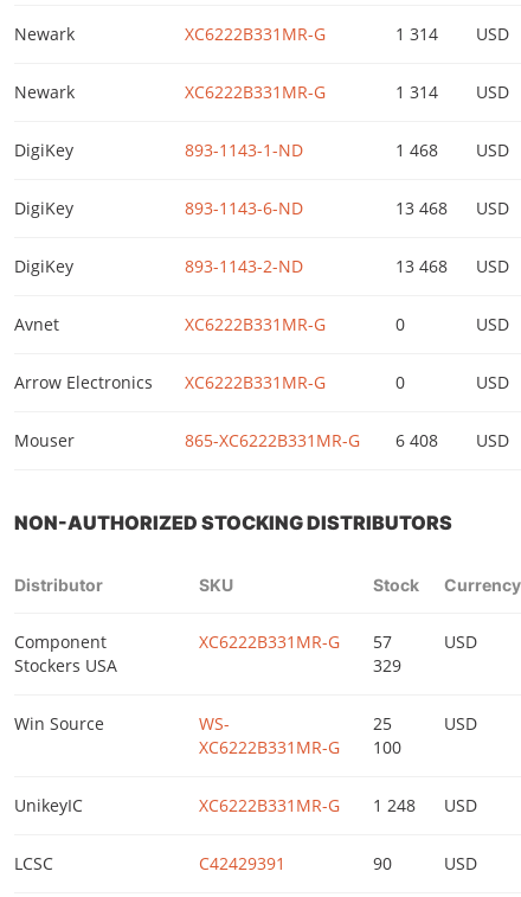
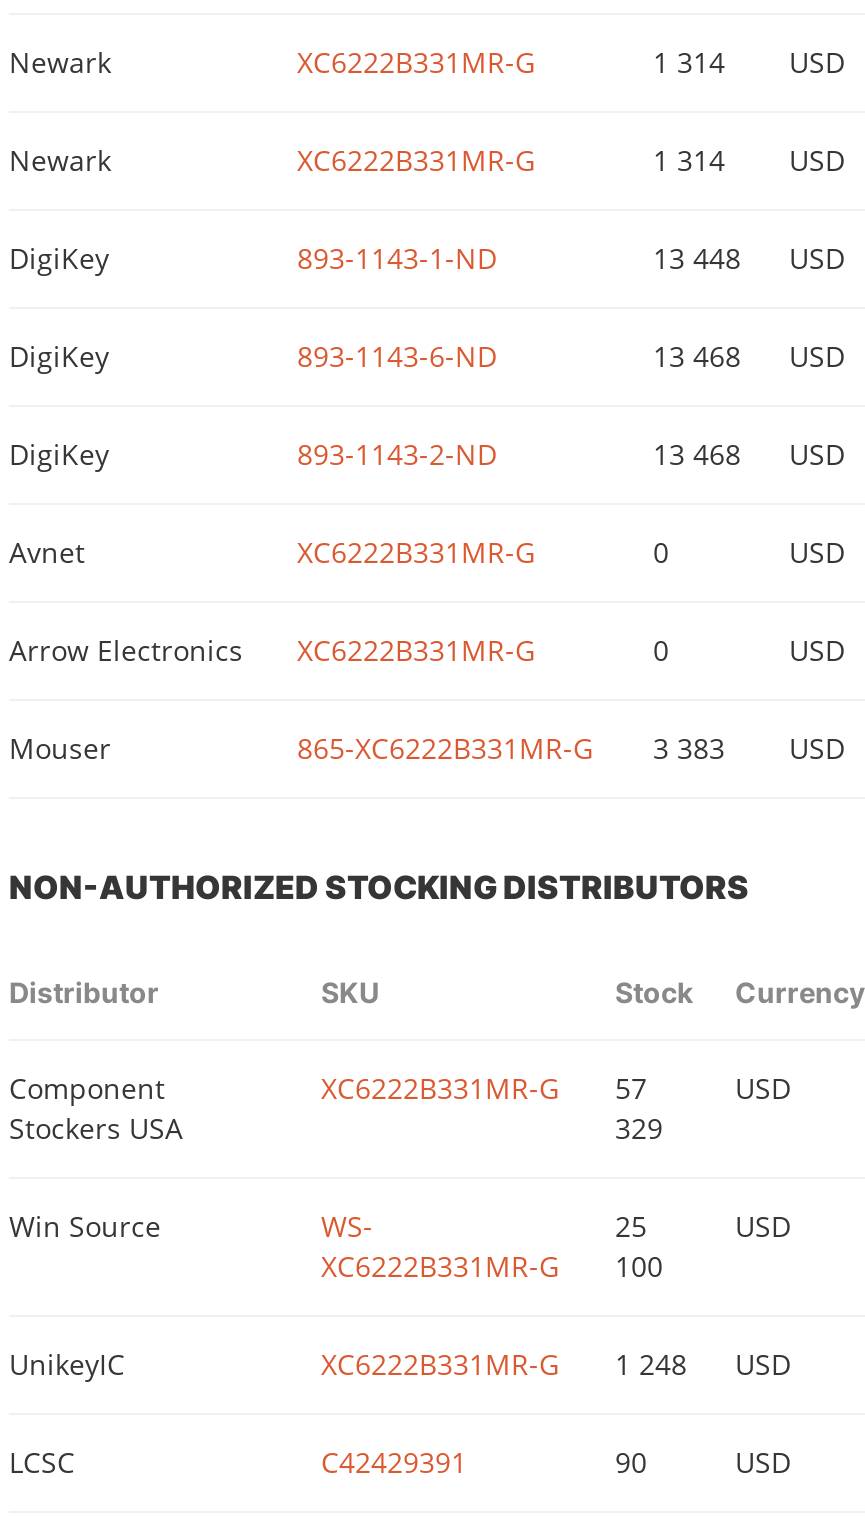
[395,139,509,161] 1 468 USD -> [653,239,845,277] 13 448 USD
[185,429,509,452] 865-XC6222B331MR-G 6 408 USD -> [297,729,845,767] 865-XC6222B331MR-G 3 383 USD

